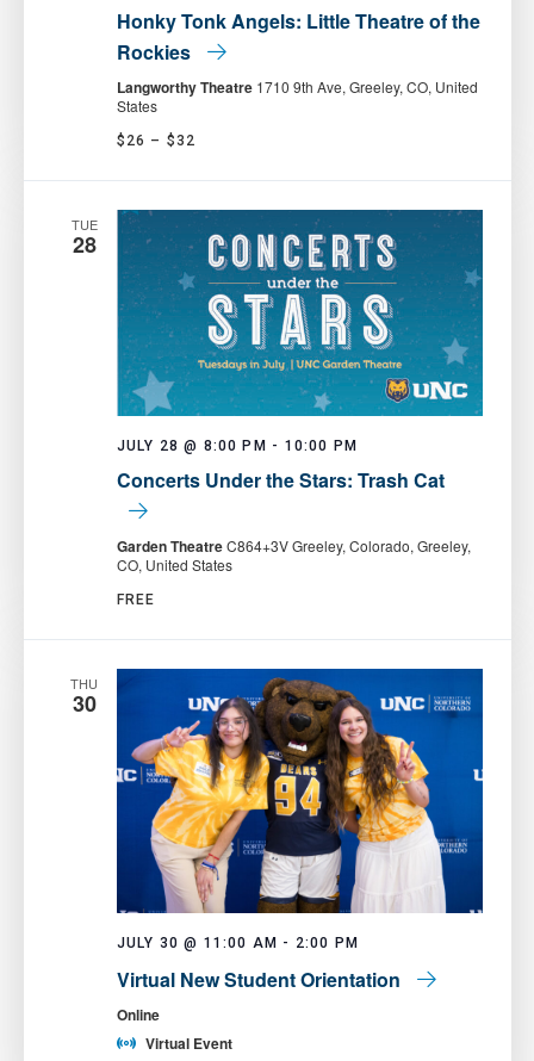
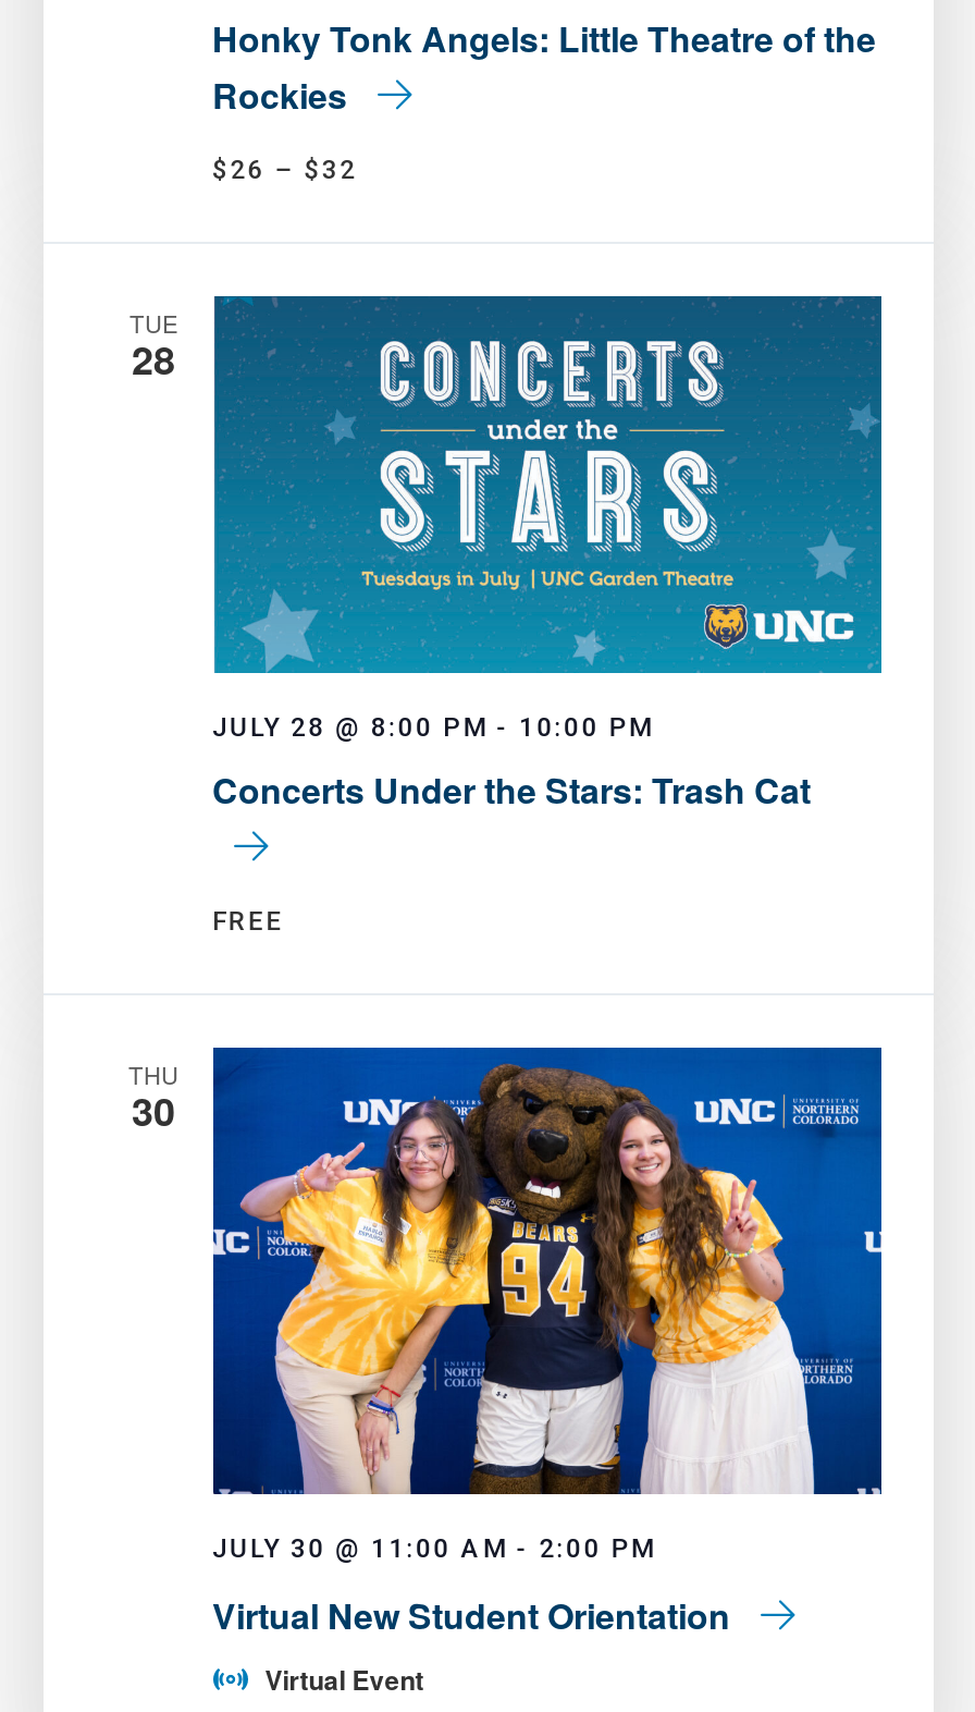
[116,77,477,116] Langworthy Theatre 1710 9th Ave, Greeley, CO, United | States -> none
[116,535,470,575] Garden Theatre C864+3V Greeley, Colorado, Greeley, | CO, United States -> none
[116,1003,159,1025] Online -> none

